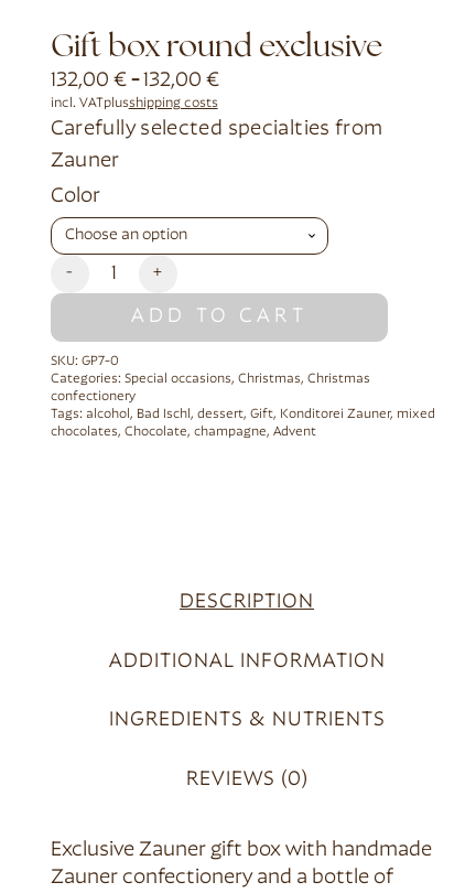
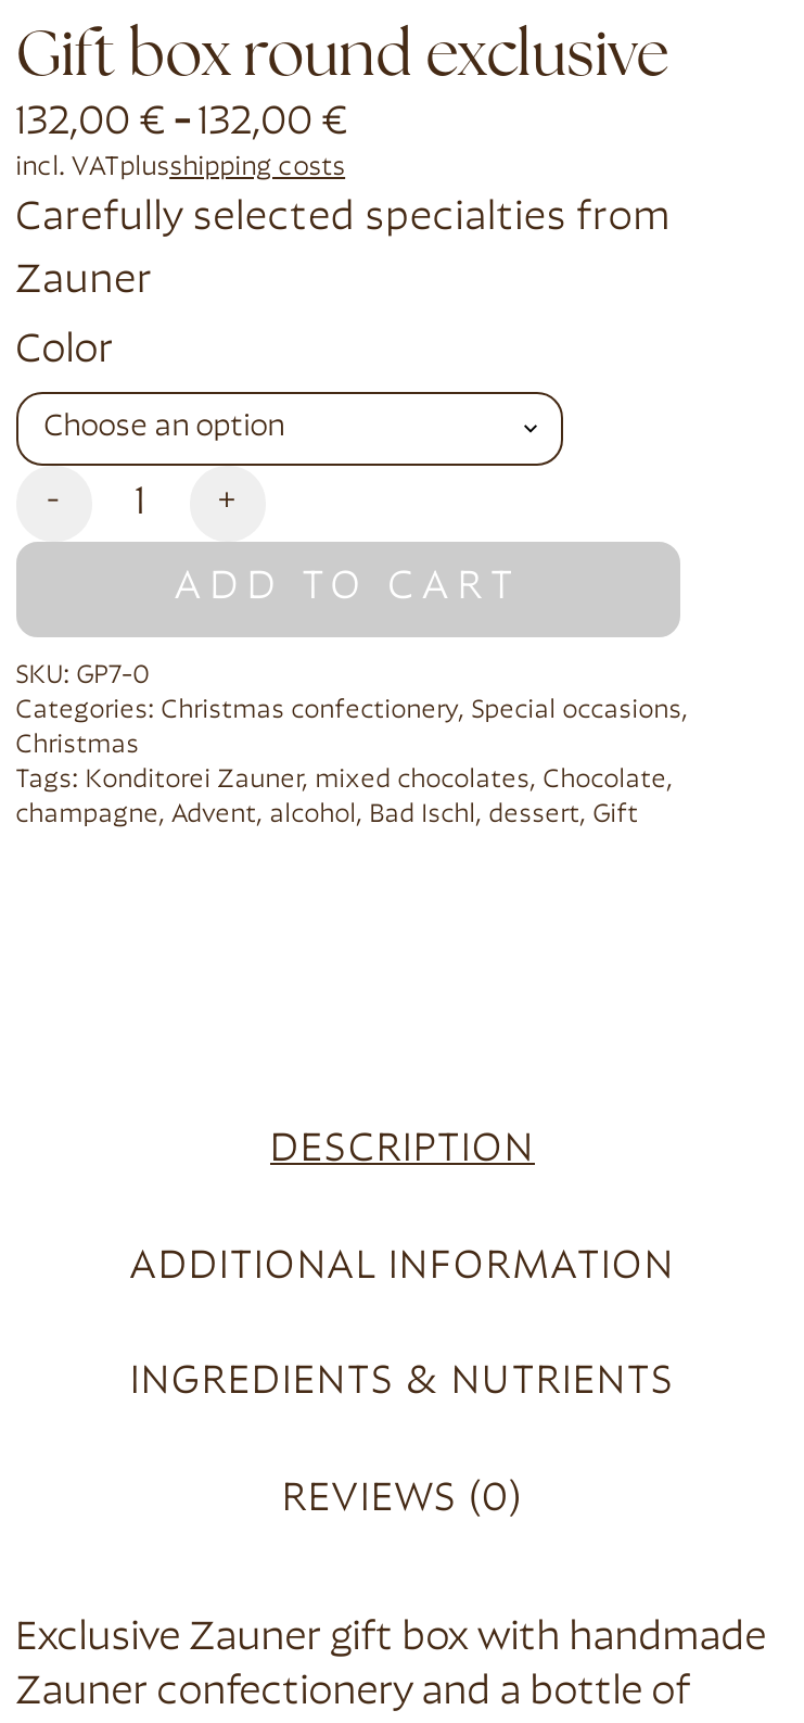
[50,373,435,439] Categories: Special occasions, Christmas, Christmas | confectionery | Tags: alcohol, Bad Ischl, dessert, Gift, Konditorei Zauner, mixed | chocolates, Chocolate, champagne, Advent -> [15,698,688,828] Categories: Christmas confectionery, Special occasions, | Christmas | Tags: Konditorei Zauner, mixed chocolates, Chocolate, | champagne, Advent, alcohol, Bad Ischl, dessert, Gift

